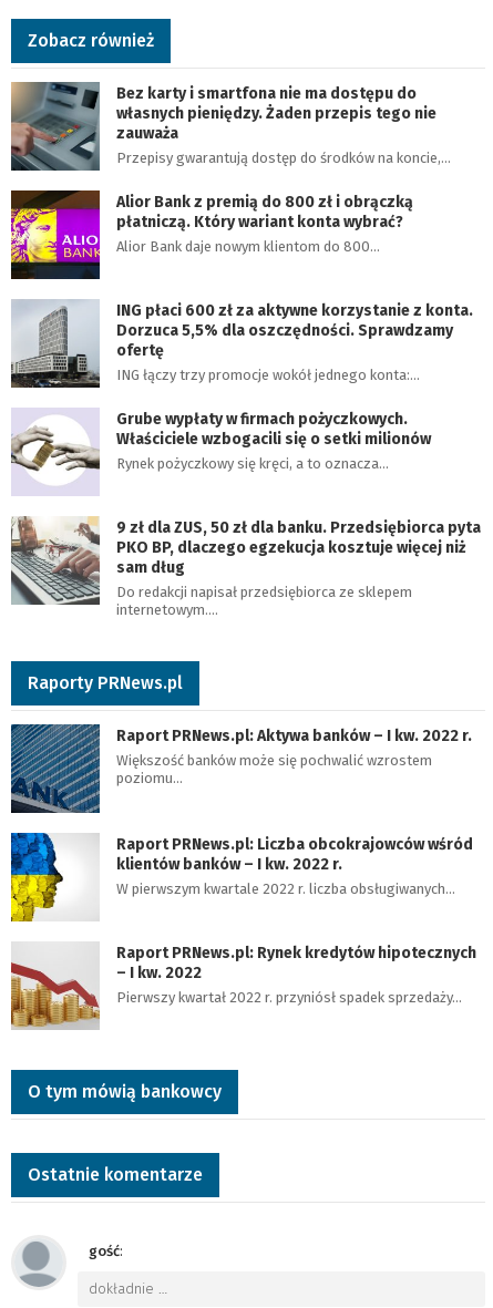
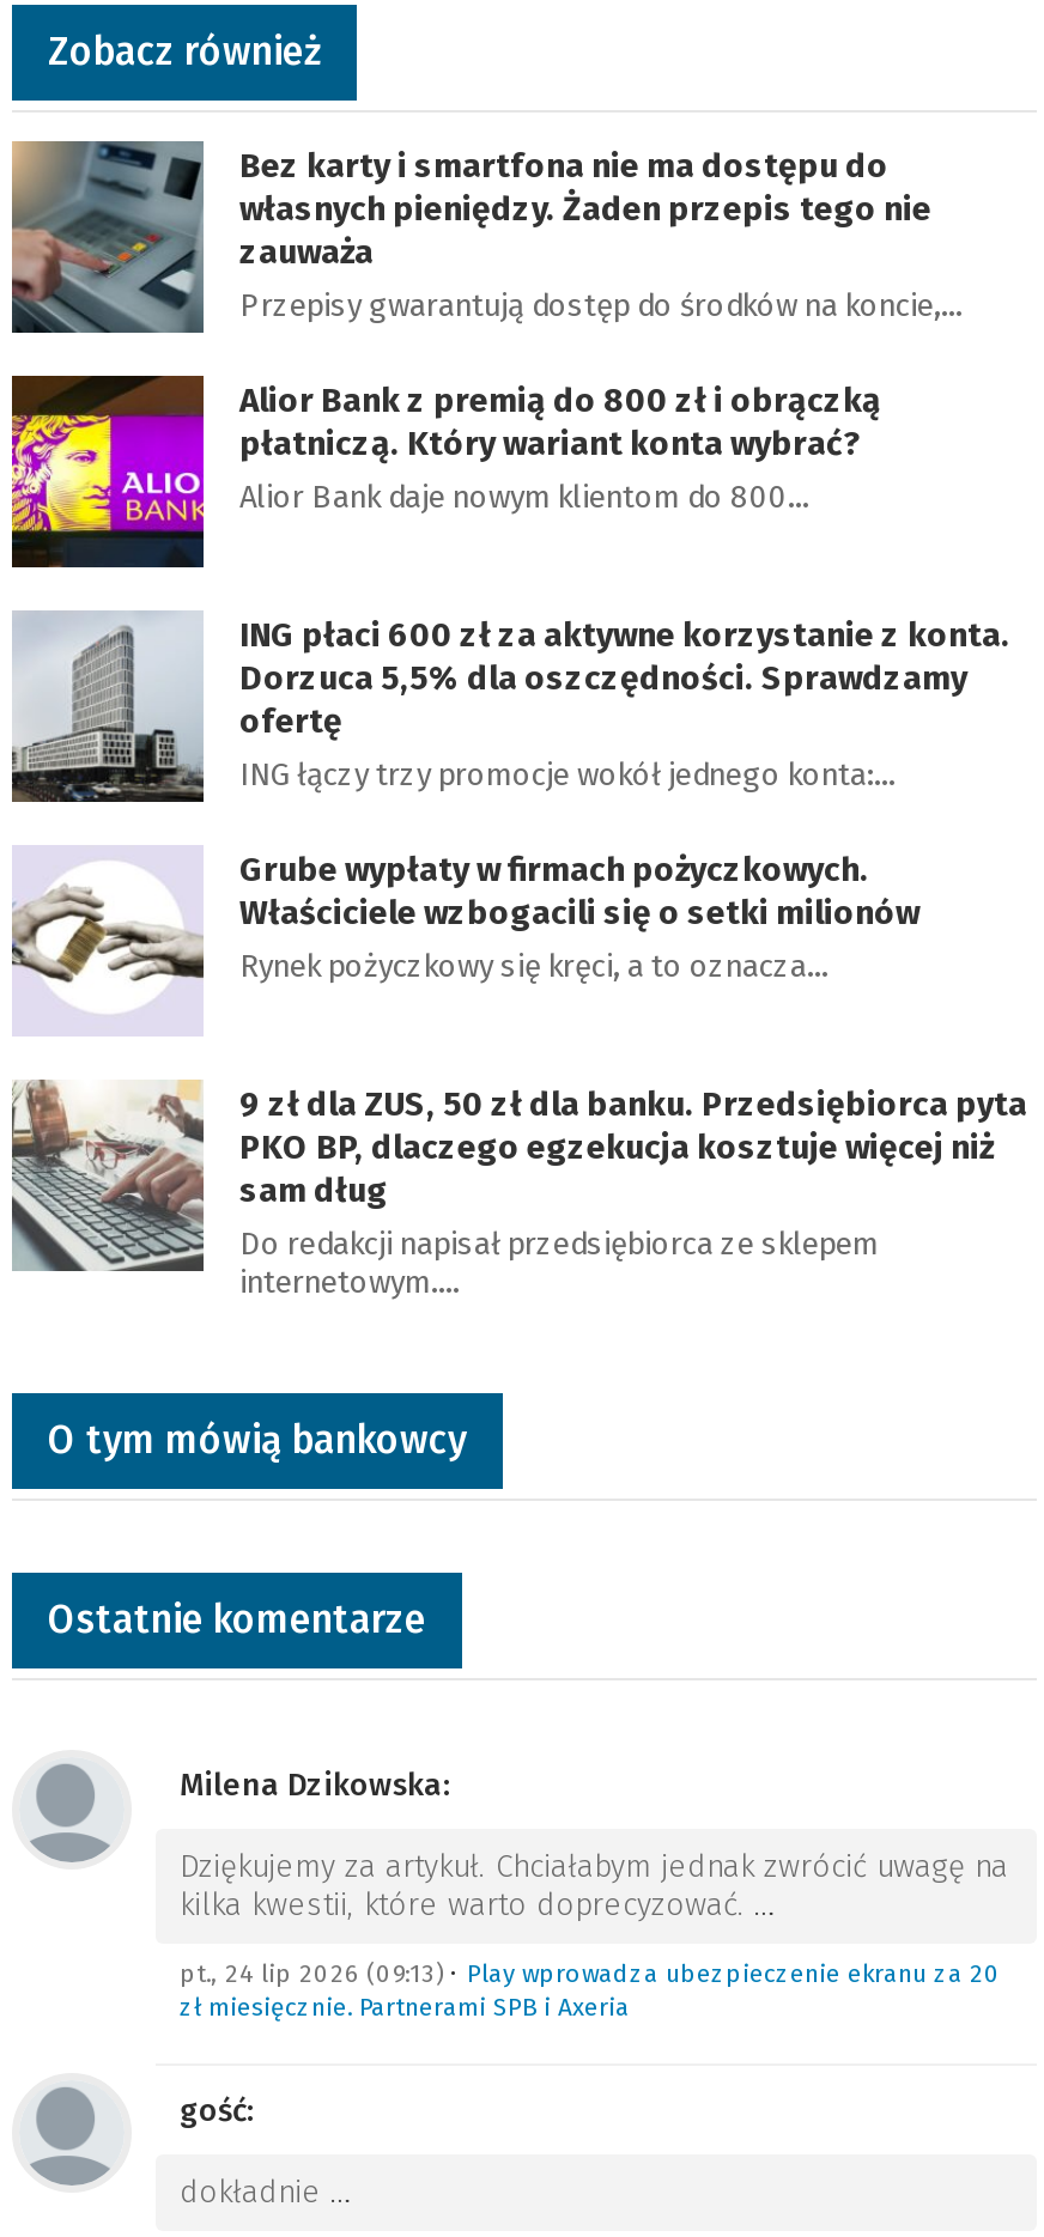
[10,672,472,814] [image] | Raporty PRNews.pl | Raport PRNews.pl: Aktywa banków – I kw. 2022 r. | Większość banków może się pochwalić wzrostem | poziomu… -> none
[10,835,476,1030] [image] | Raport PRNews.pl: Liczba obcokrajowców wśród | klientów banków – I kw. 2022 r. | W pierwszym kwartale 2022 r. liczba obsługiwanych… | Raport PRNews.pl: Rynek kredytów hipotecznych | – I kw. 2022 | Pierwszy kwartał 2022 r. przyniósł spadek sprzedaży… -> none
[10,832,64,923] [image] -> none
moved [28,1081,222,1185] -> [48,1416,467,1641]: O tym mówią bankowcy | Ostatnie komentarze
none -> [180,1766,1008,2022] Milena Dzikowska: | Dziękujemy za artykuł. Chciałabym jednak zwrócić uwagę na | kilka kwestii, które warto doprecyzować. … | pt., 24 lip 2026 (09:13) • Play wprowadza ubezpieczenie ekranu za 20 | zł miesięcznie. Partnerami SPB i Axeria

